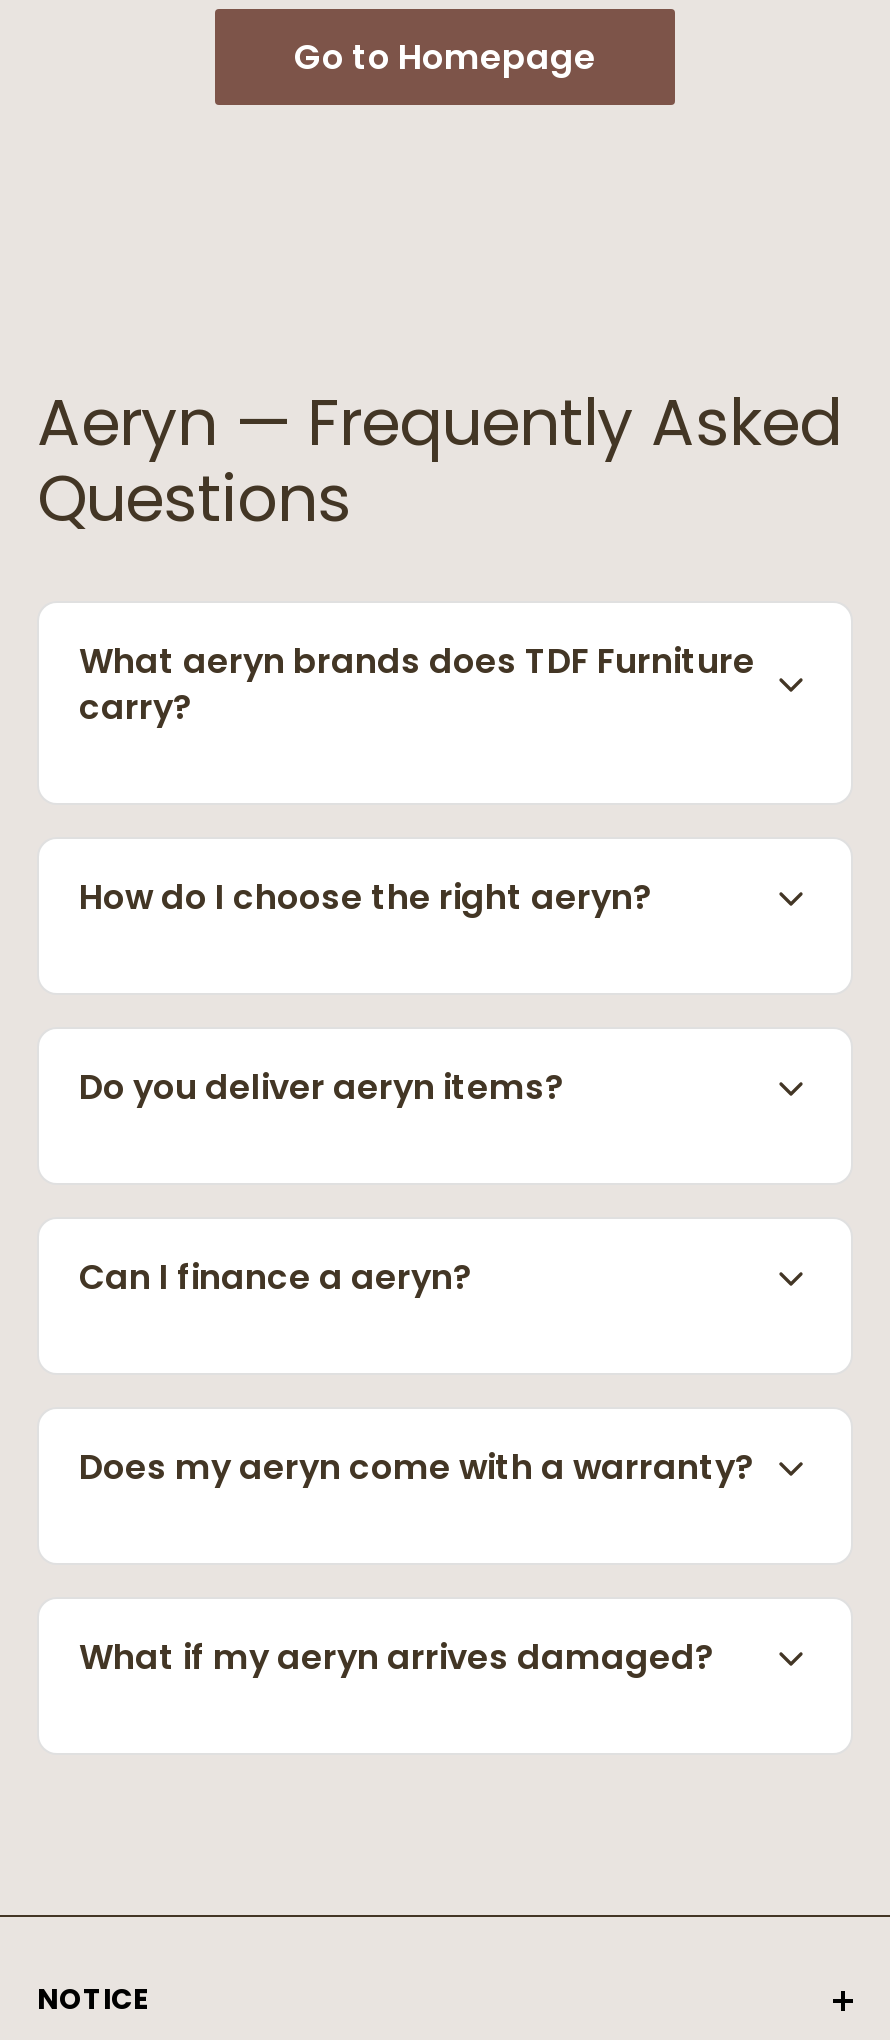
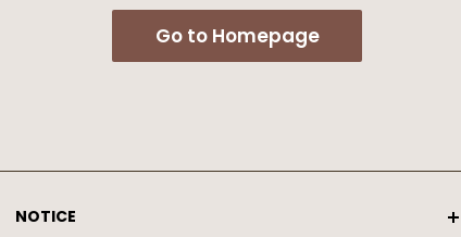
[37,377,851,803] [image] | Aeryn — Frequently Asked | Questions | What aeryn brands does TDF Furniture | carry? -> none
[79,873,653,921] How do I choose the right aeryn? -> none
[79,1063,565,1111] Do you deliver aeryn items? -> none
[79,1253,473,1301] Can I finance a aeryn? -> none
[79,1443,755,1491] Does my aeryn come with a warranty? -> none
[79,1633,715,1681] What if my aeryn arrives damaged? -> none

